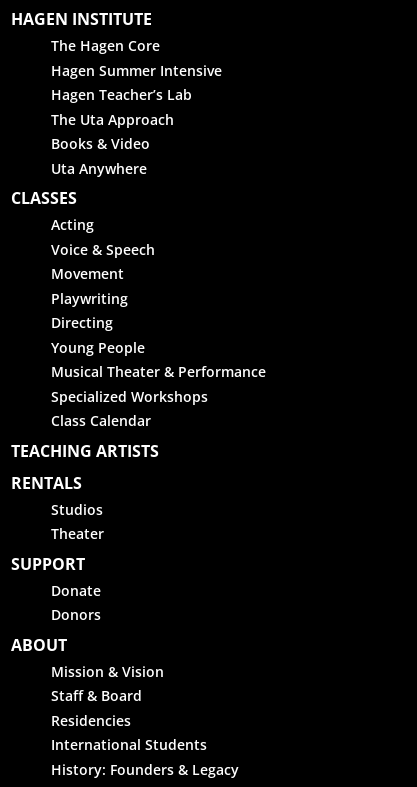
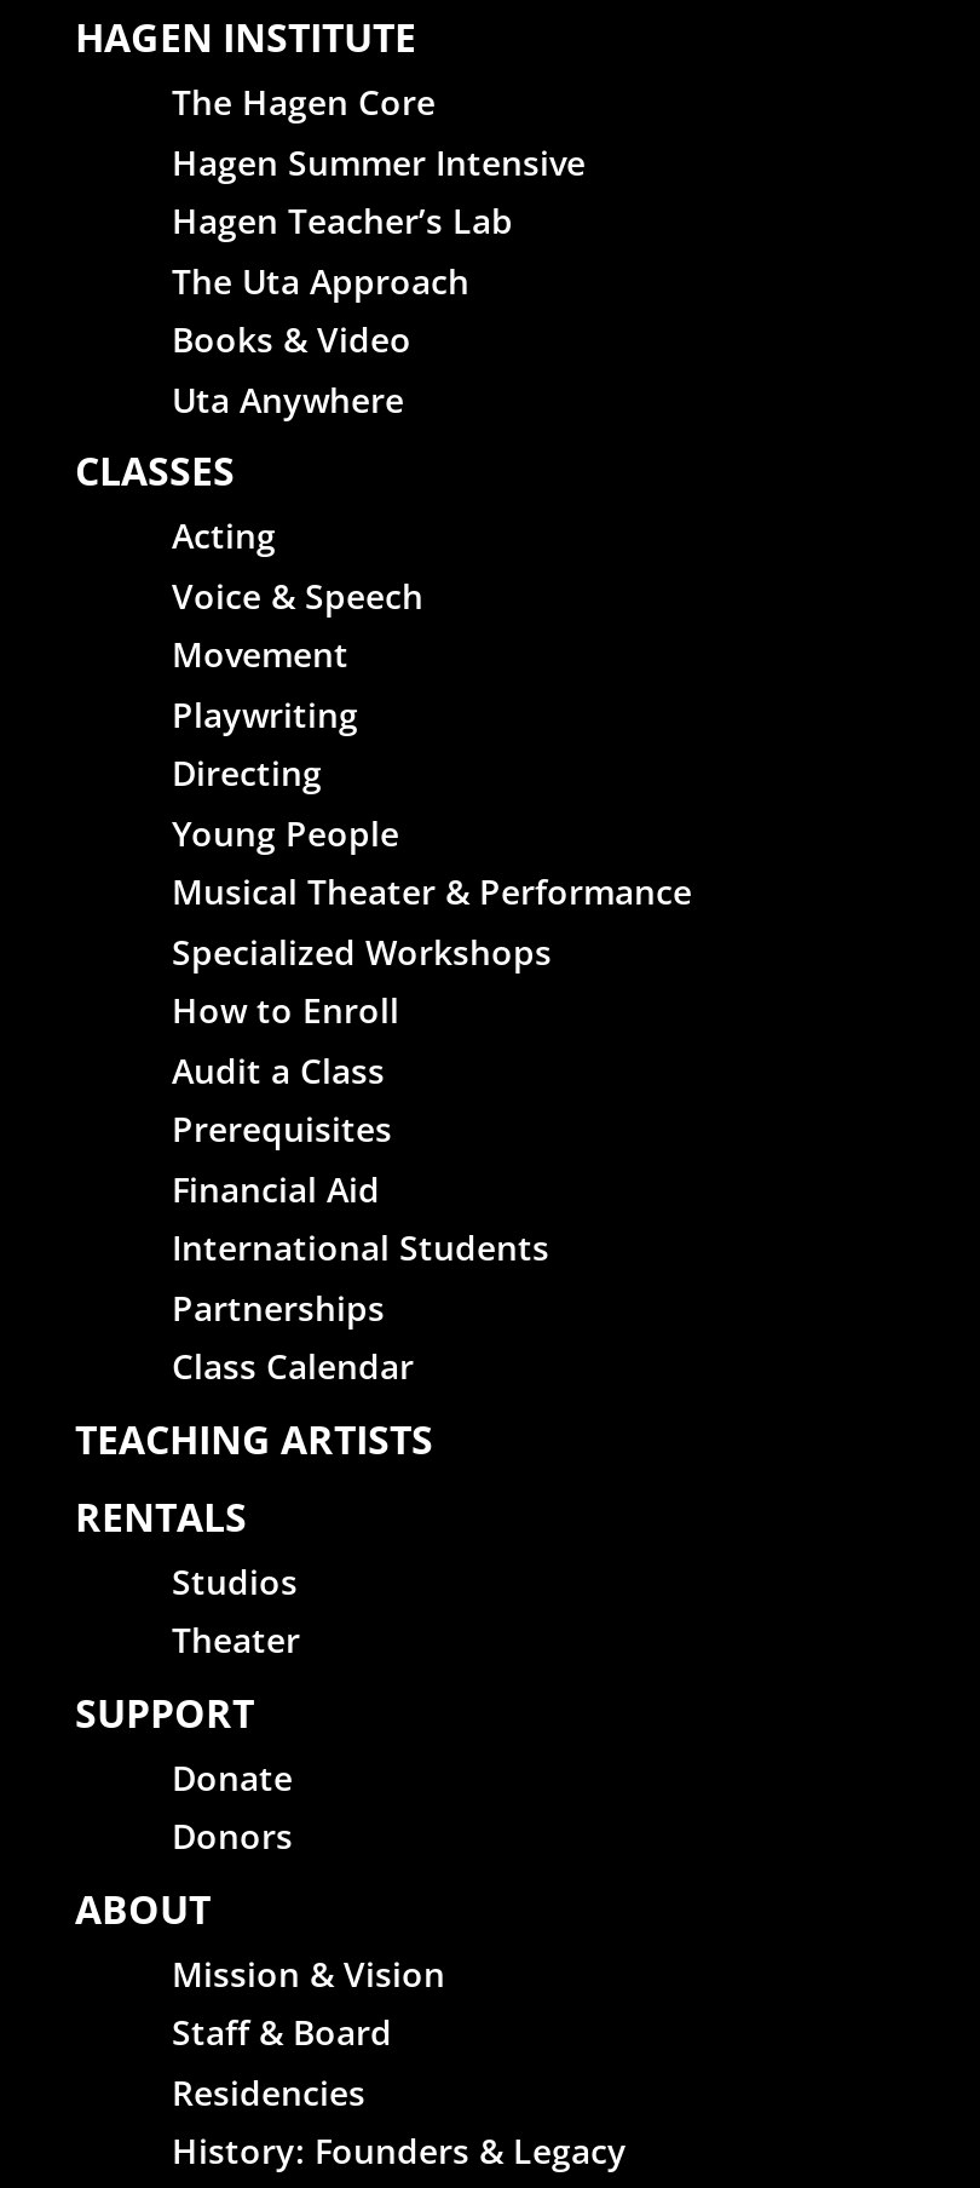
moved [11,411,164,730] -> [75,1344,445,2115]: Class Calendar | TEACHING ARTISTS | RENTALS | ... | Staff & Board | Residencies
none -> [172,988,399,1330] How to Enroll | Audit a Class | Prerequisites | Financial Aid | Partnerships
moved [51,735,207,754] -> [172,1225,549,1271]: International Students

